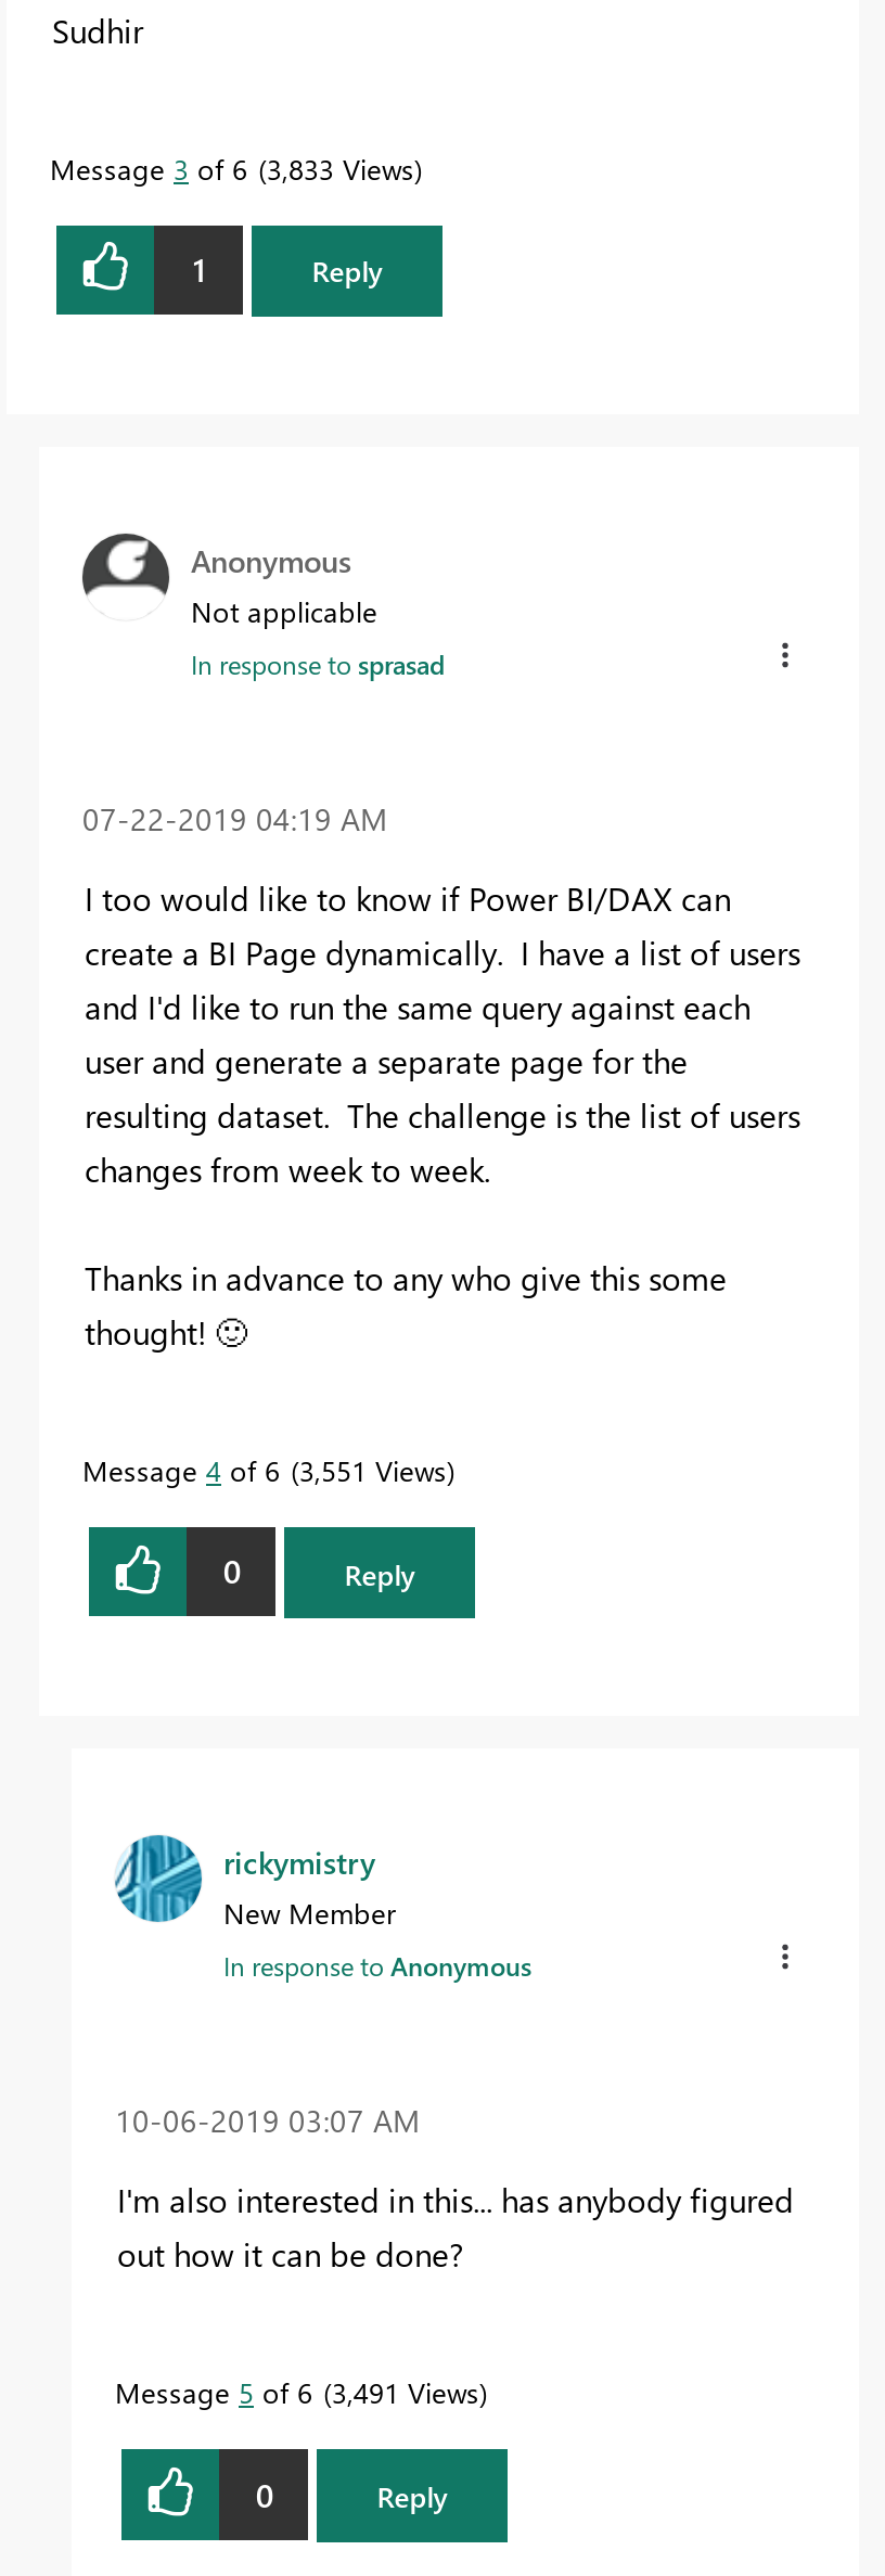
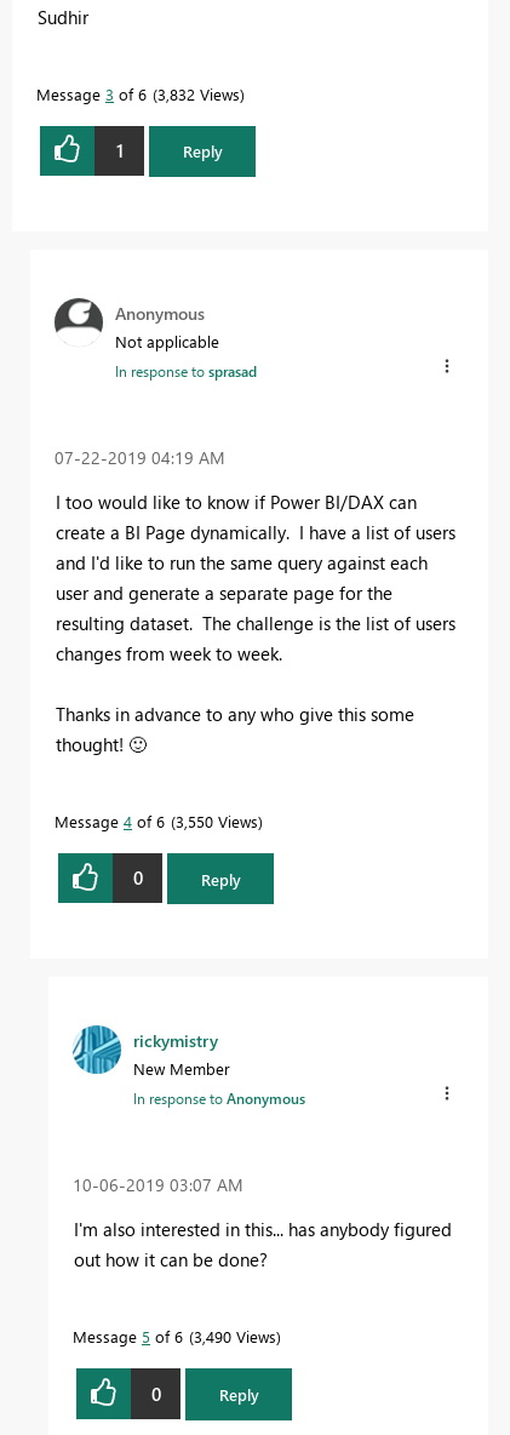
[50,149,414,185] Message 3 of 6 3,833 Views -> [36,83,240,104] Message 3 of 6 3,832 Views
[82,1451,447,1488] Message 4 of 6 3,551 Views -> [55,811,258,831] Message 4 of 6 3,550 Views
[115,2374,479,2411] Message 5 of 6 3,491 Views -> [73,1326,276,1347] Message 5 of 6 3,490 Views

